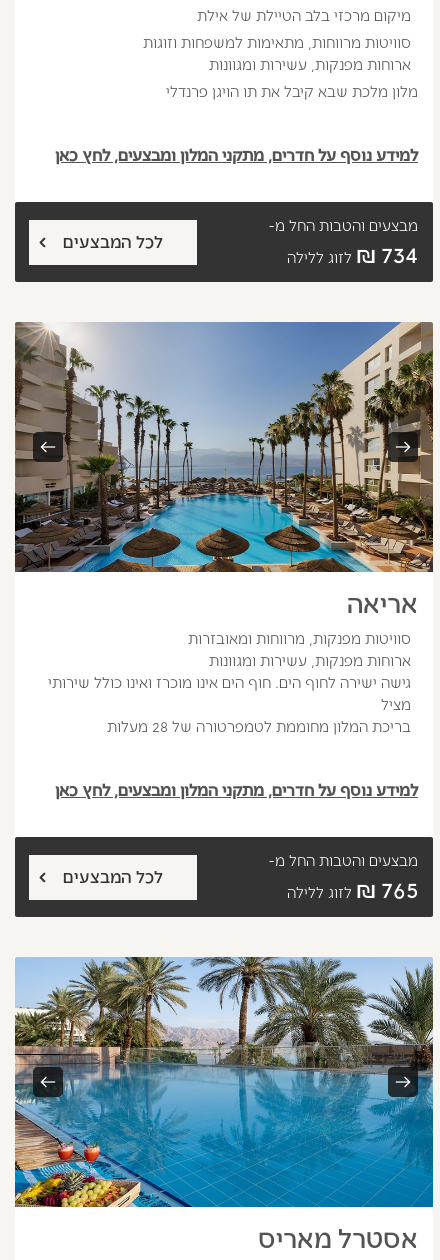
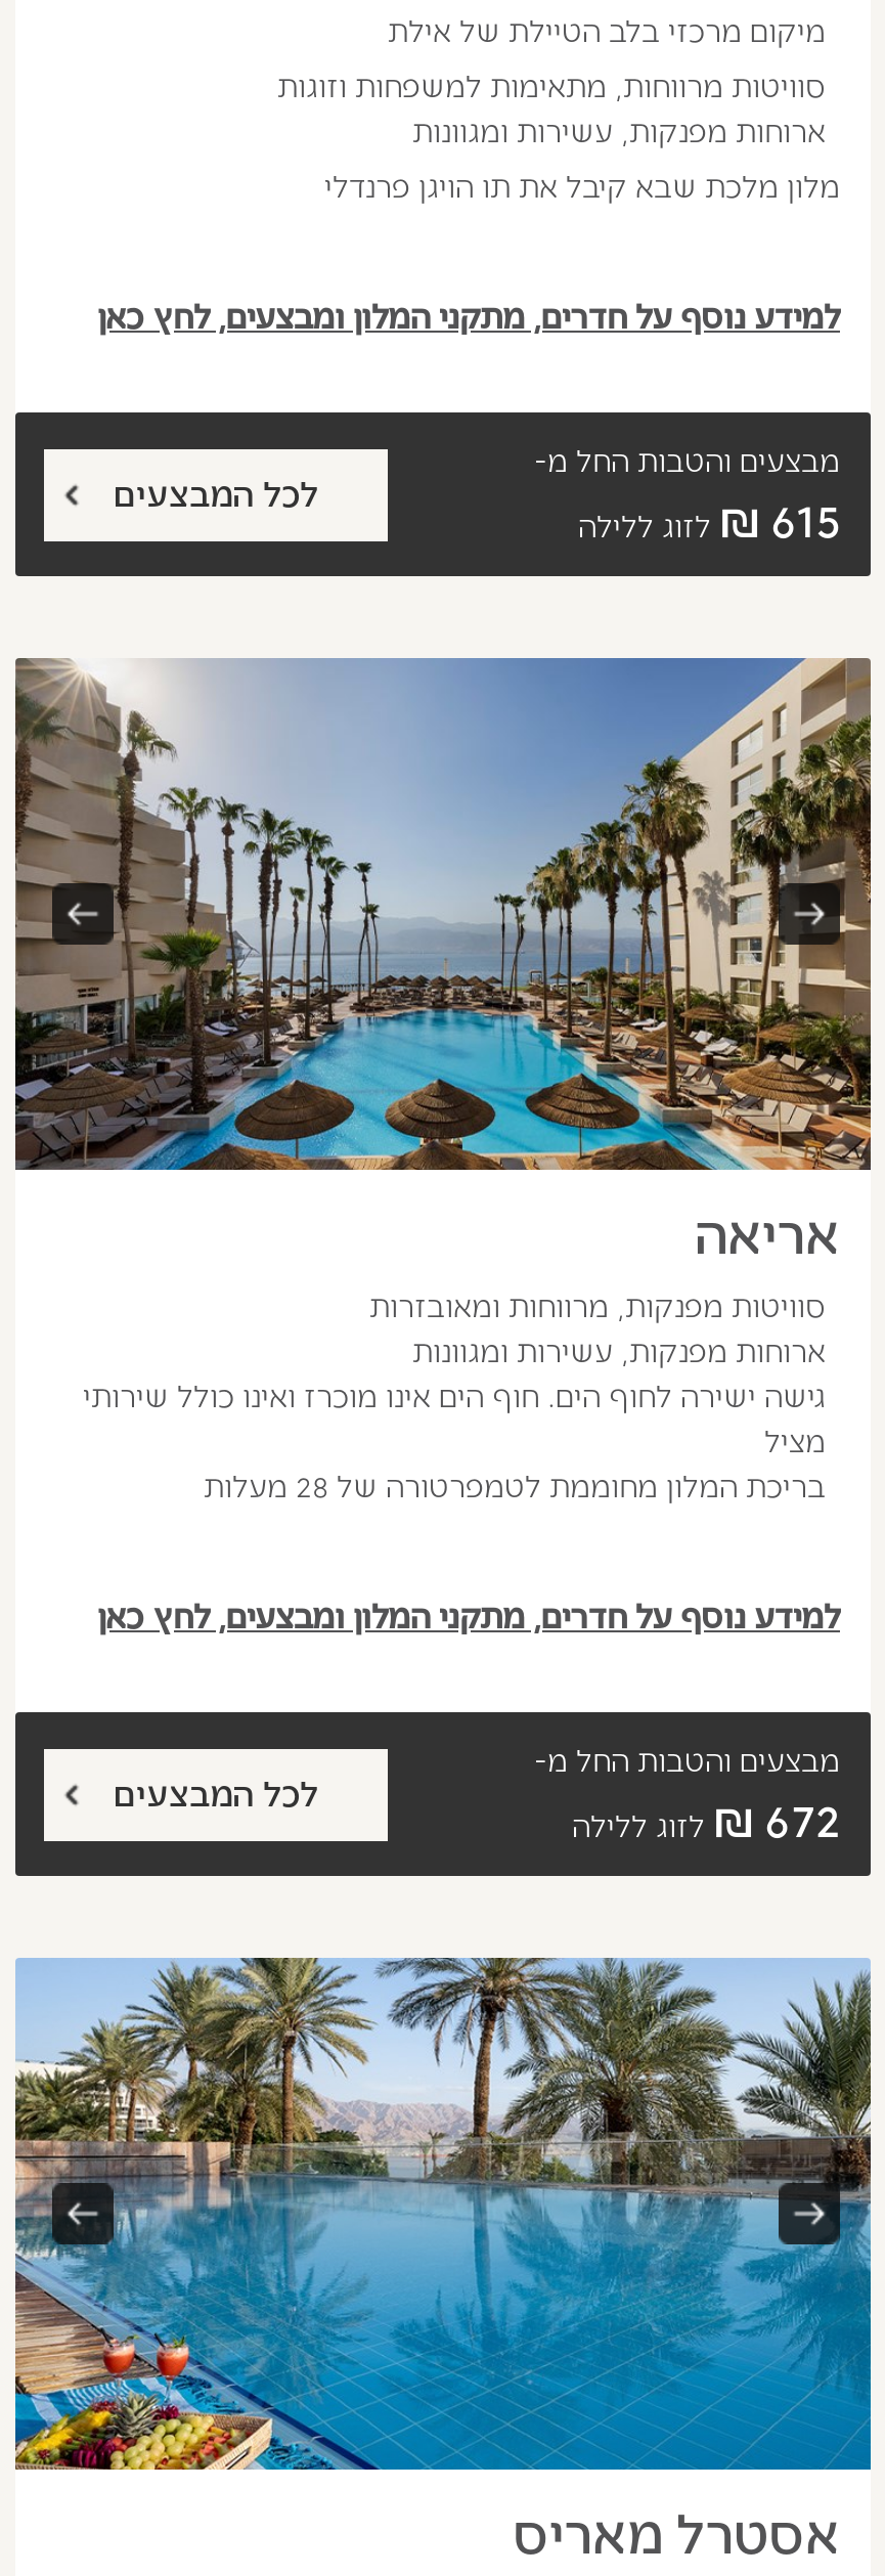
[287,237,418,267] 734 ₪ לזוג ללילה -> [578,485,840,547] 615 ₪ לזוג ללילה
[287,872,418,902] 765 ₪ לזוג ללילה -> [572,1785,840,1846] 672 ₪ לזוג ללילה

